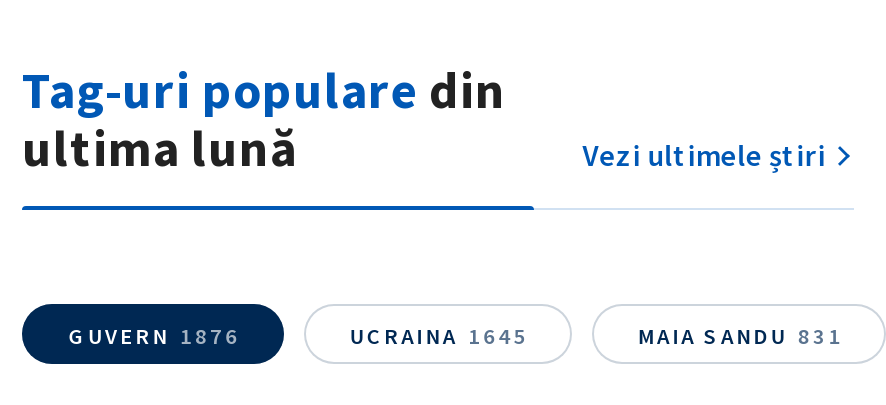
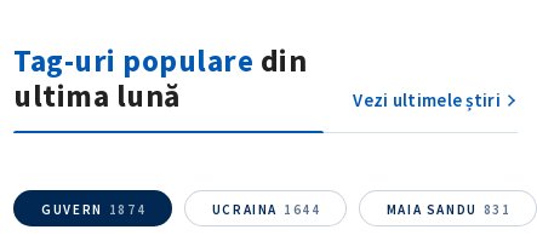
[68,322,241,350] GUVERN 1876 -> [41,201,146,218] GUVERN 1874
[350,322,529,350] UCRAINA 1645 -> [212,201,321,218] UCRAINA 1644

